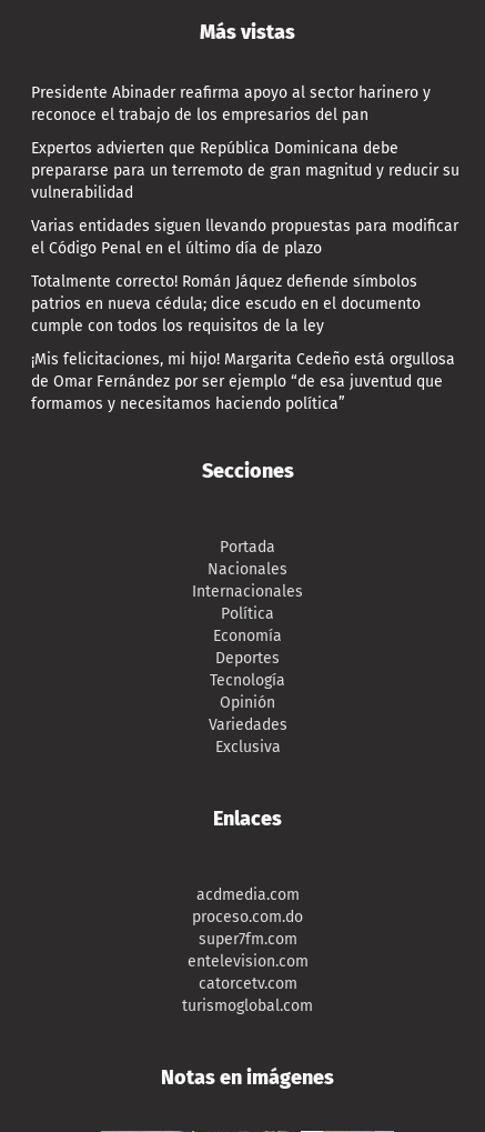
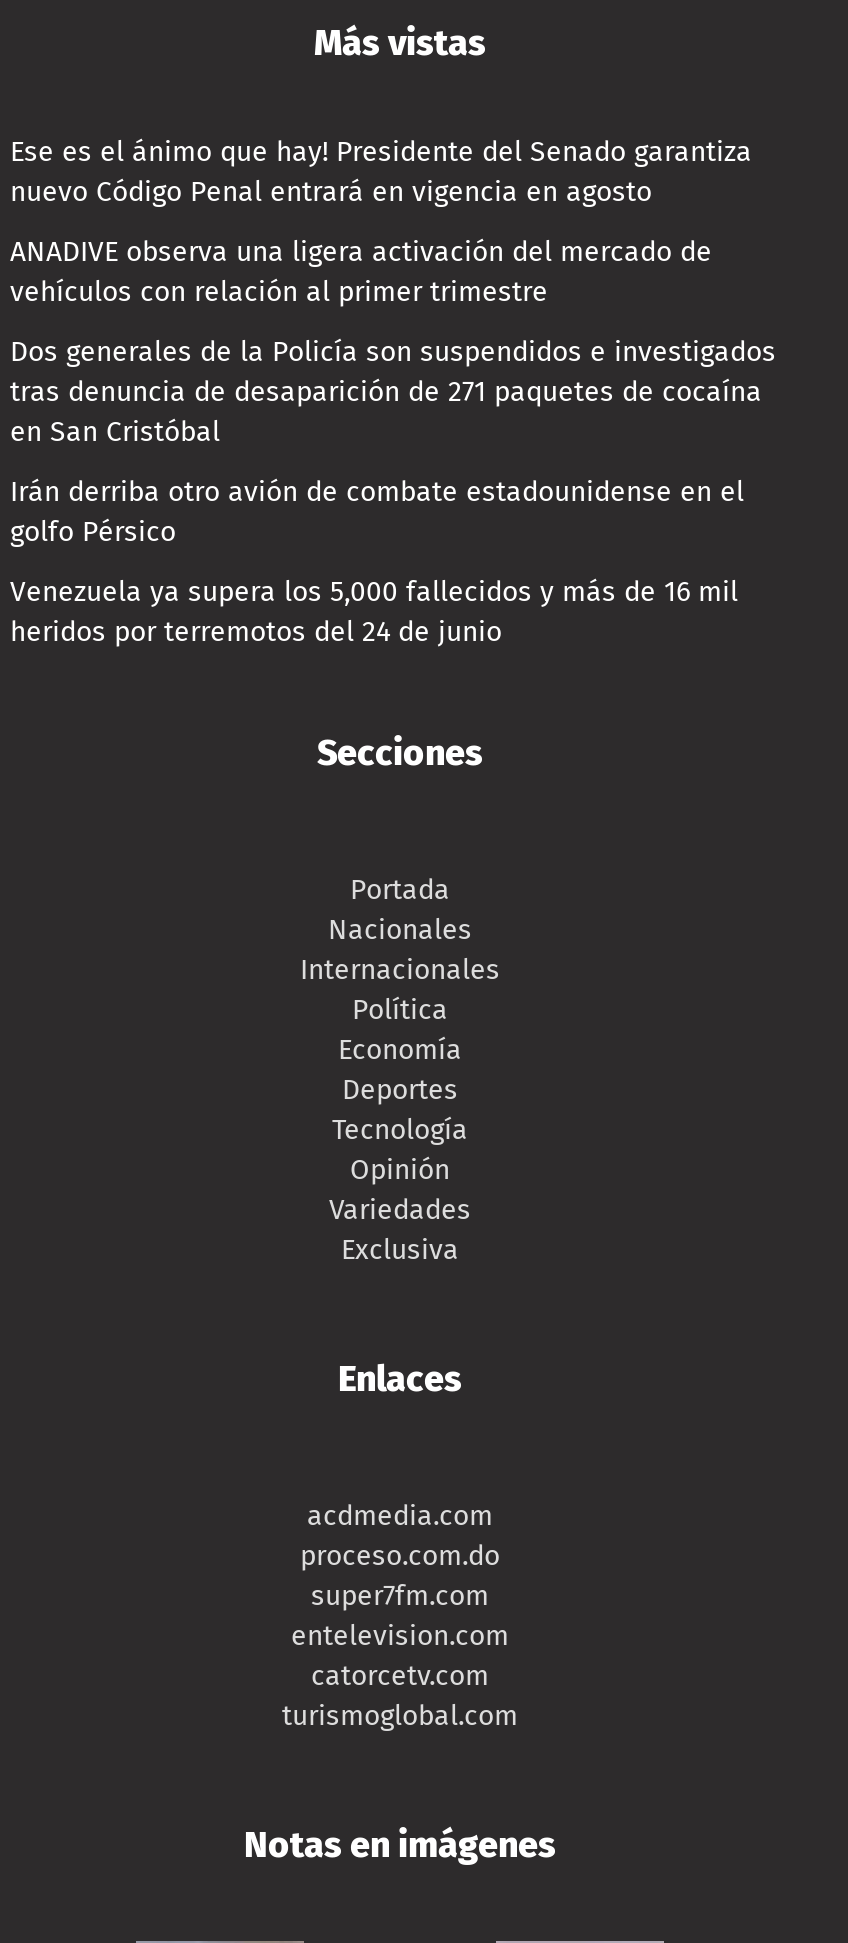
[31,83,431,125] Presidente Abinader reafirma apoyo al sector harinero y | reconoce el trabajo de los empresarios del pan -> [10,135,752,209] Ese es el ánimo que hay! Presidente del Senado garantiza | nuevo Código Penal entrará en vigencia en agosto
[31,139,459,202] Expertos advierten que República Dominicana debe | prepararse para un terremoto de gran magnitud y reducir su | vulnerabilidad -> [10,235,712,309] ANADIVE observa una ligera activación del mercado de | vehículos con relación al primer trimestre
[31,217,458,258] Varias entidades siguen llevando propuestas para modificar | el Código Penal en el último día de plazo -> [10,335,776,449] Dos generales de la Policía son suspendidos e investigados | tras denuncia de desaparición de 271 paquetes de cocaína | en San Cristóbal
[31,272,421,336] Totalmente correcto! Román Jáquez defiende símbolos | patrios en nueva cédula; dice escudo en el documento | cumple con todos los requisitos de la ley -> [10,475,744,549] Irán derriba otro avión de combate estadounidense en el | golfo Pérsico
[31,350,455,413] ¡Mis felicitaciones, mi hijo! Margarita Cedeño está orgullosa | de Omar Fernández por ser ejemplo “de esa juventud que | formamos y necesitamos haciendo política” -> [10,575,738,649] Venezuela ya supera los 5,000 fallecidos y más de 16 mil | heridos por terremotos del 24 de junio

